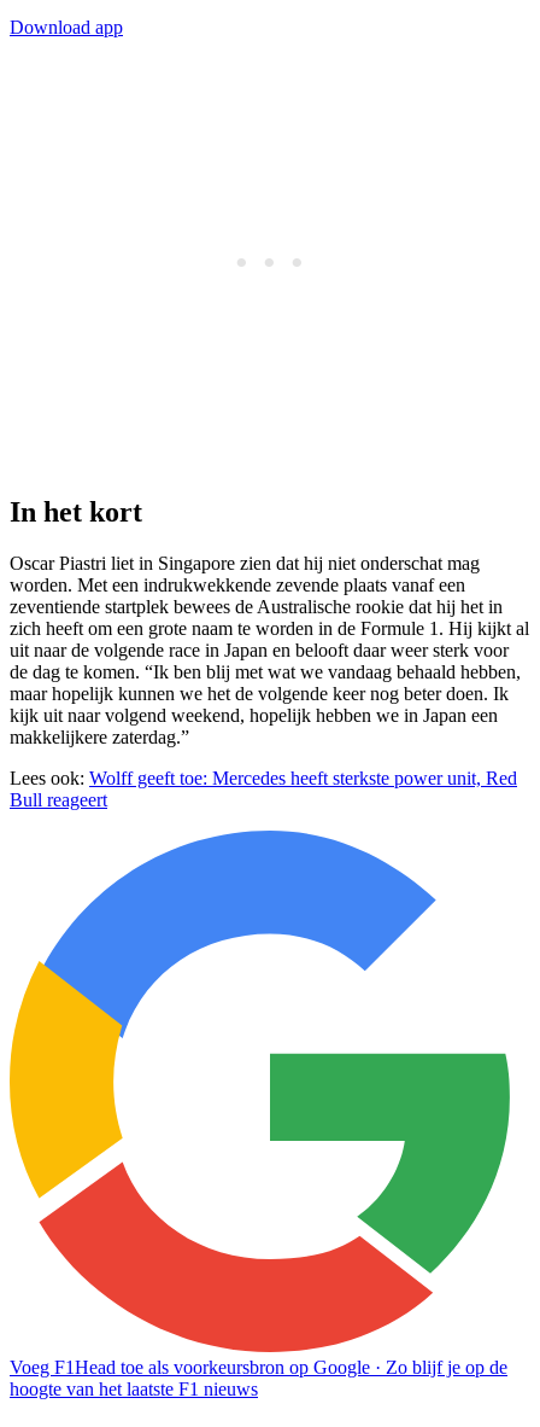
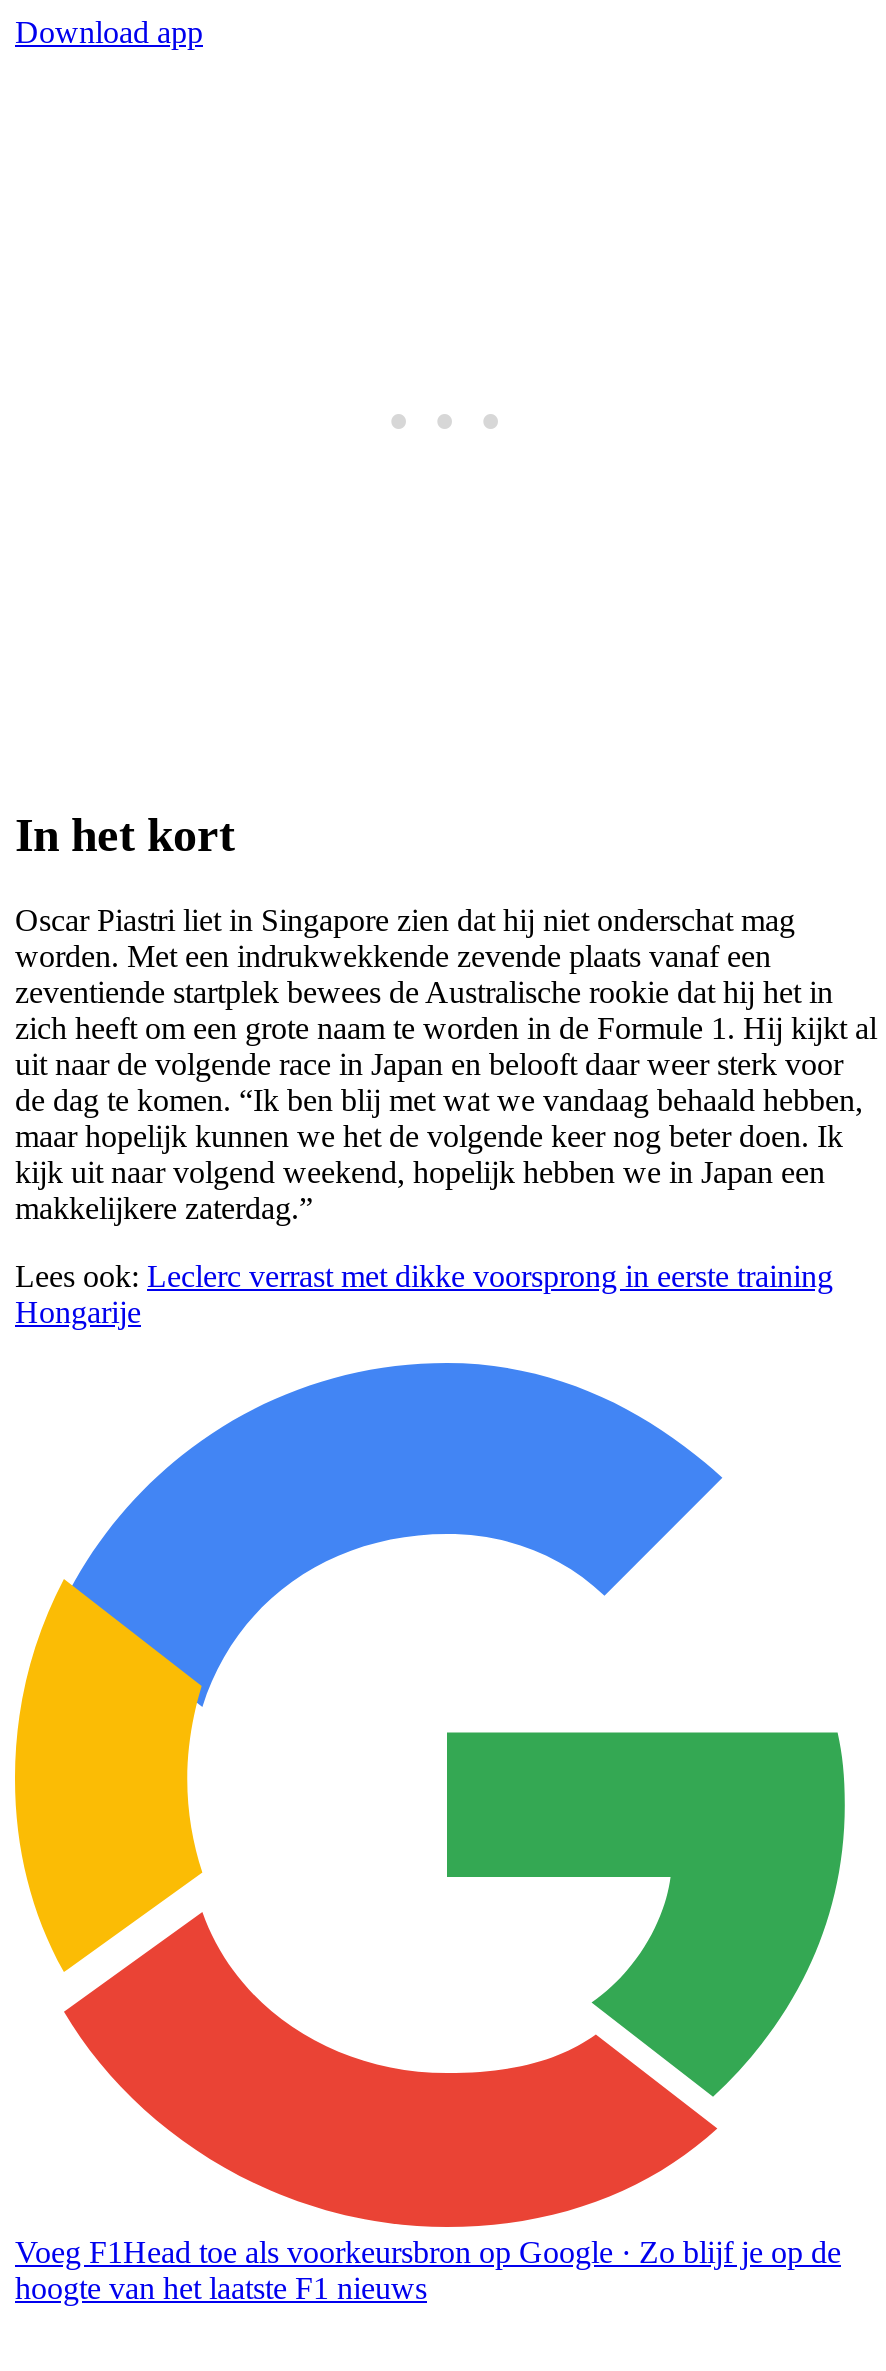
[10,768,517,811] Lees ook: Wolff geeft toe: Mercedes heeft sterkste power unit, Red | Bull reageert -> [15,1260,833,1330] Lees ook: Leclerc verrast met dikke voorsprong in eerste training | Hongarije

